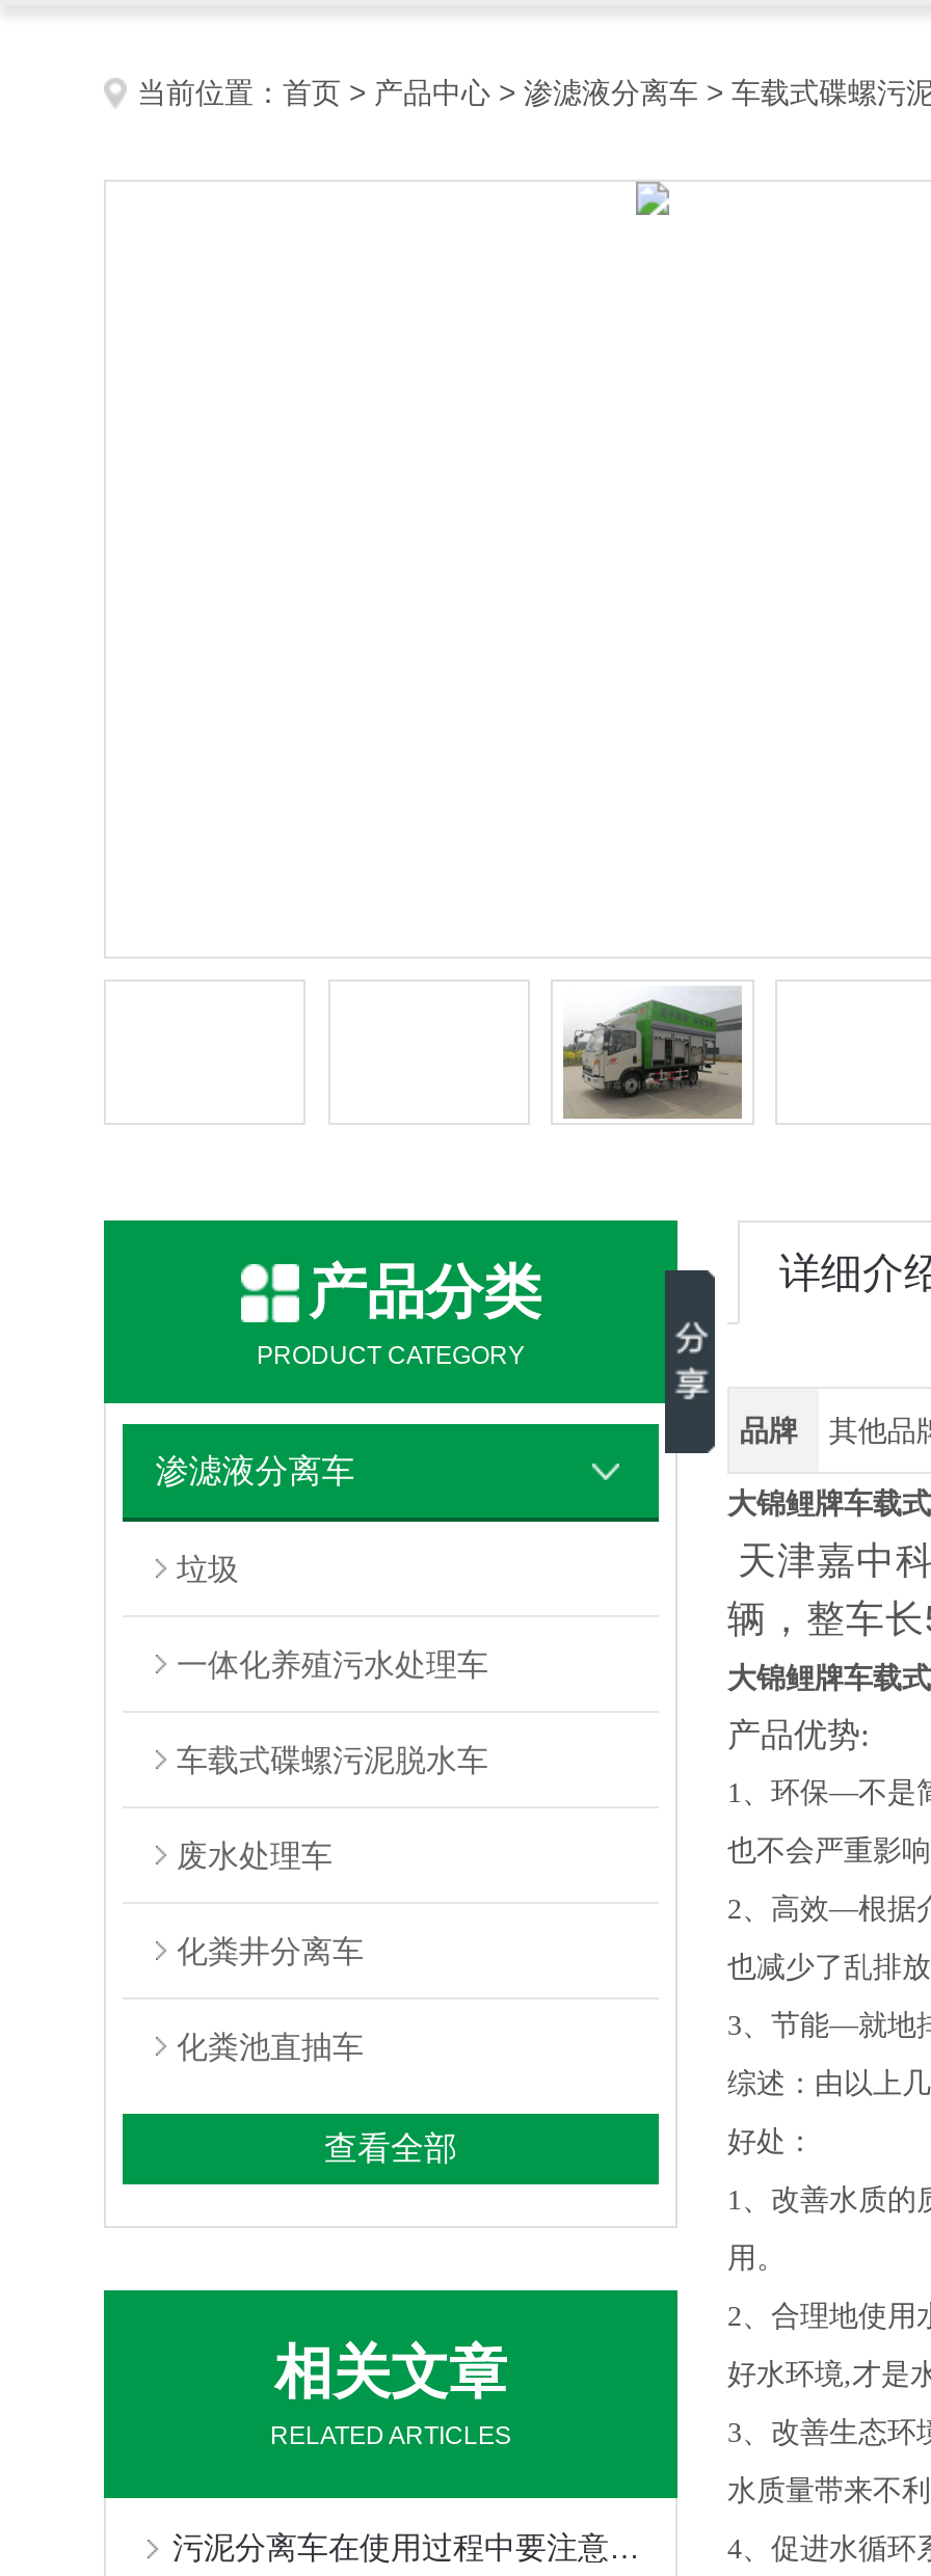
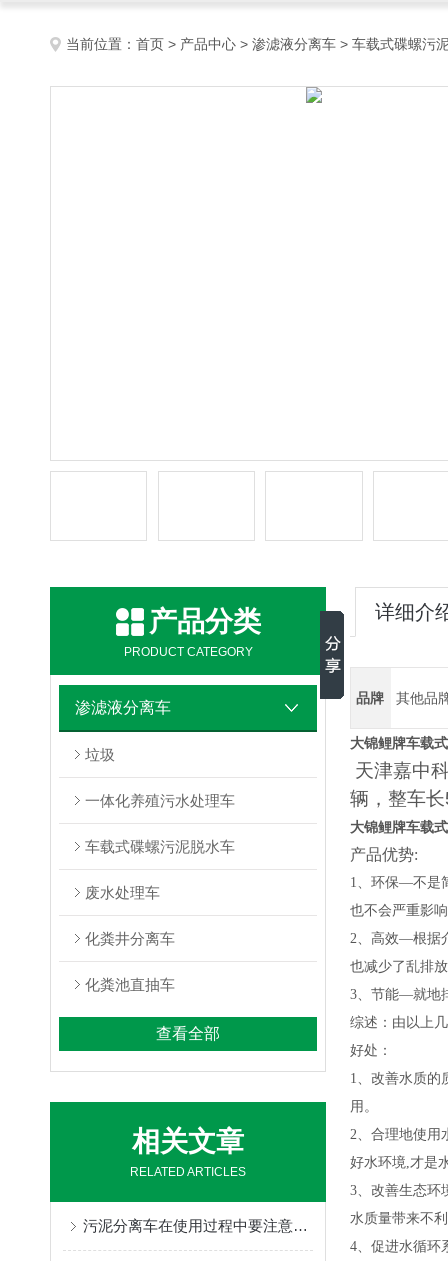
[561,988,744,1121] [image] -> none

